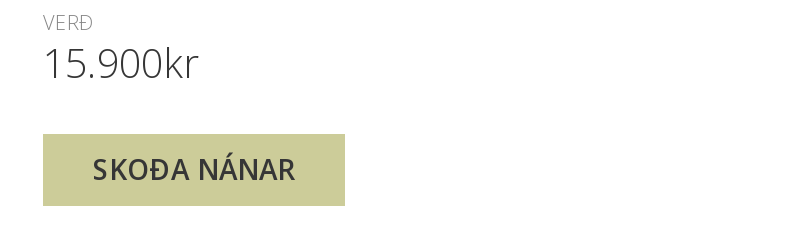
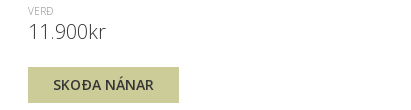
[43,36,199,90] 15.900kr -> [28,18,106,45] 11.900kr

